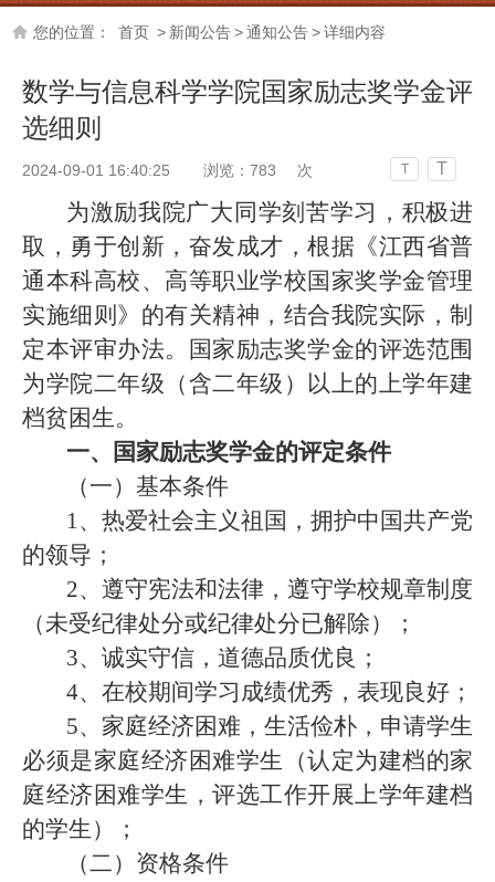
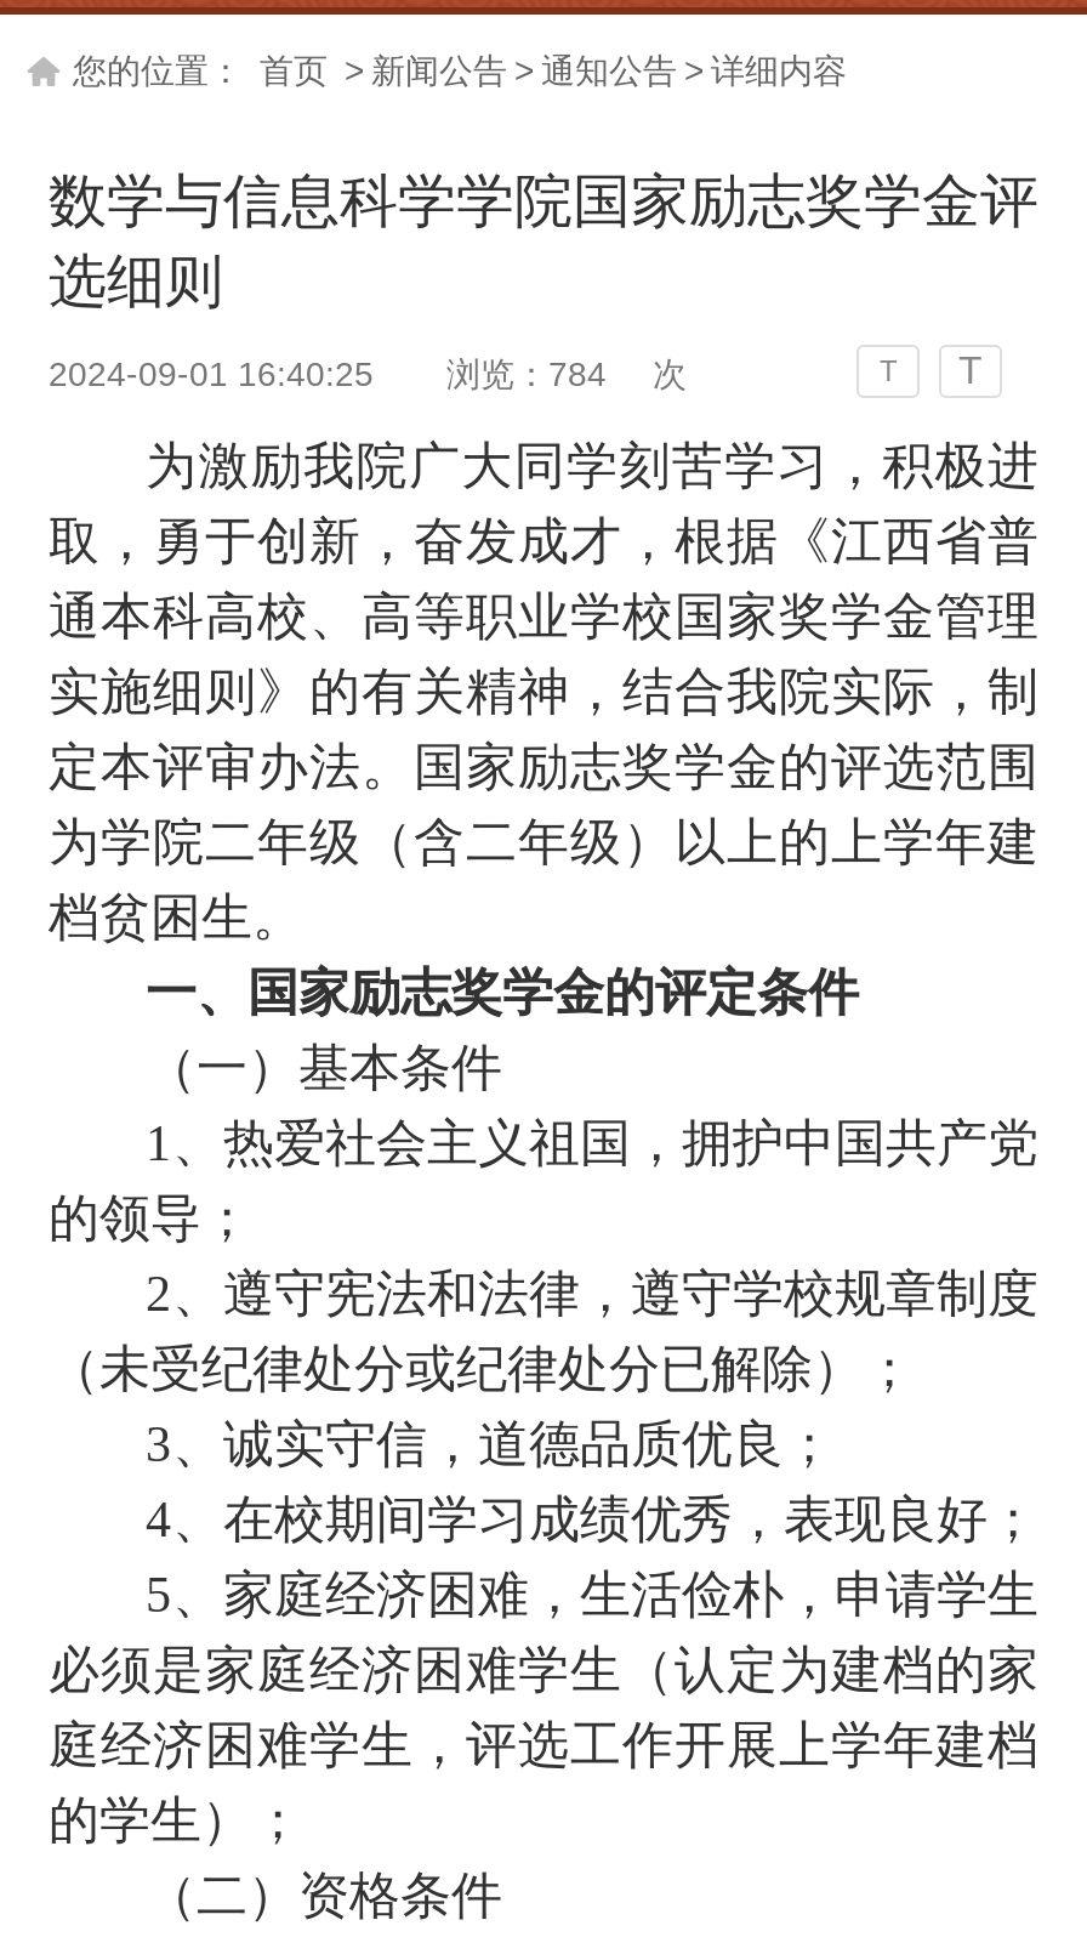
[22,161,313,179] 2024-09-01 16:40:25 浏览：783 次 -> [49,354,687,393] 2024-09-01 16:40:25 浏览：784 次

